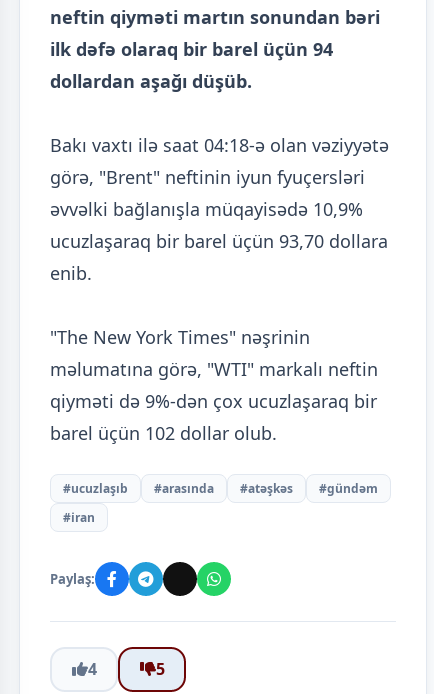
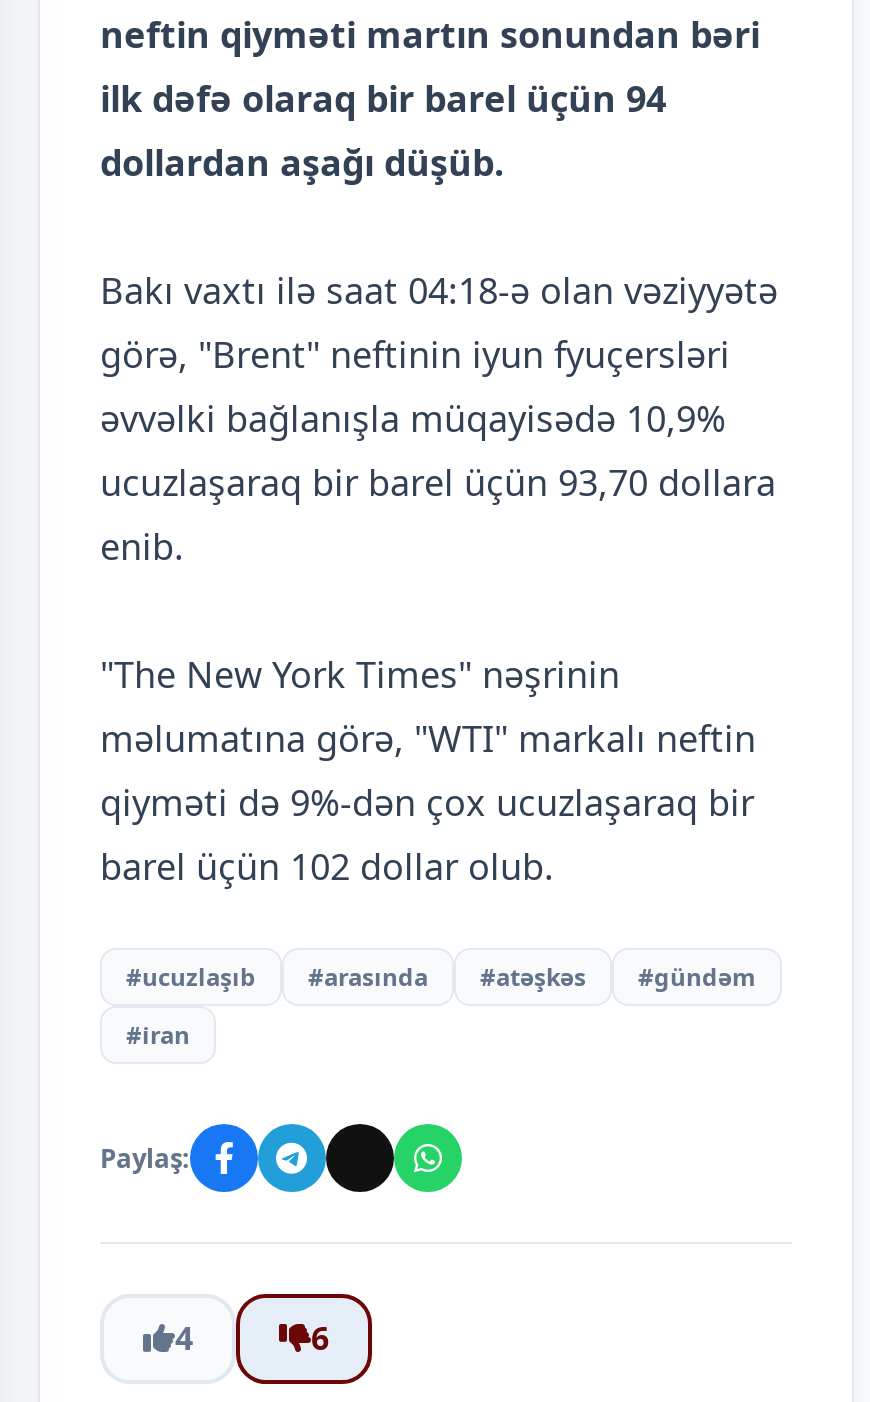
[155,658,164,680] 5 -> [311,1316,329,1360] 6

